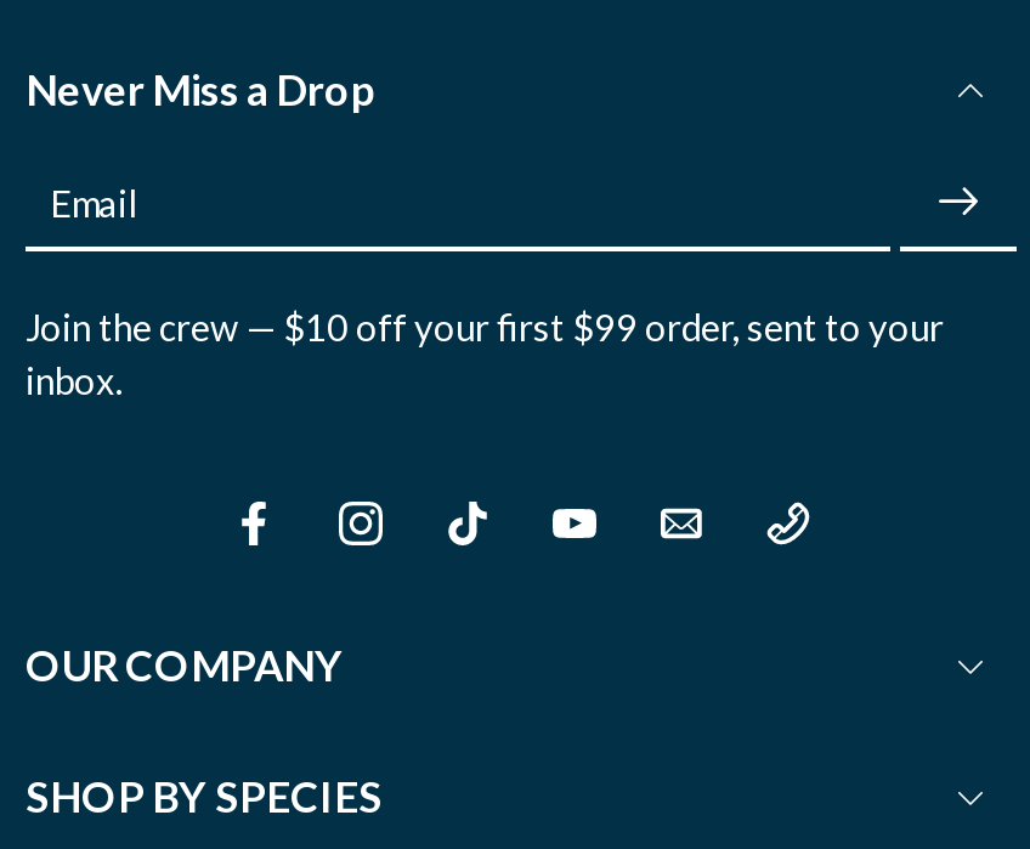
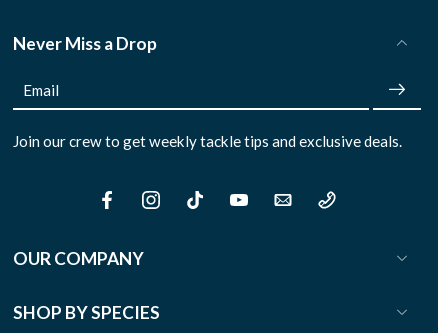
[26,305,944,402] Join the crew — $10 off your first $99 order, sent to your | inbox. -> [13,132,402,150] Join our crew to get weekly tackle tips and exclusive deals.

